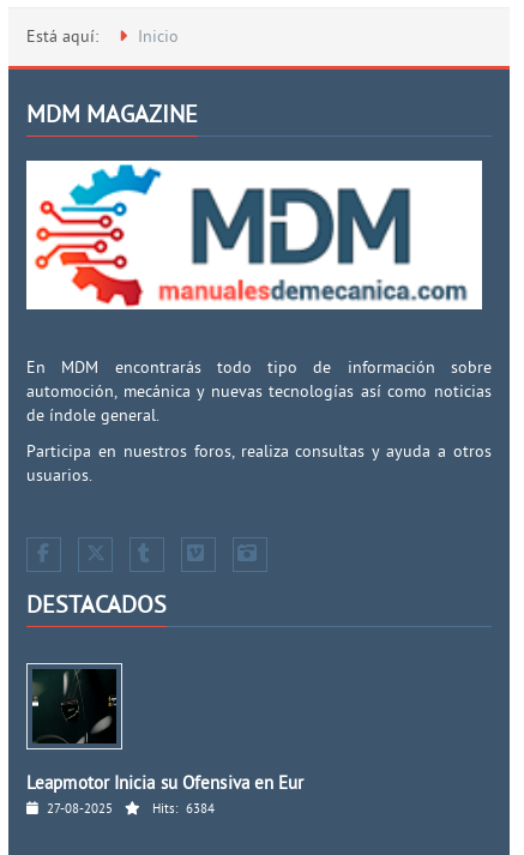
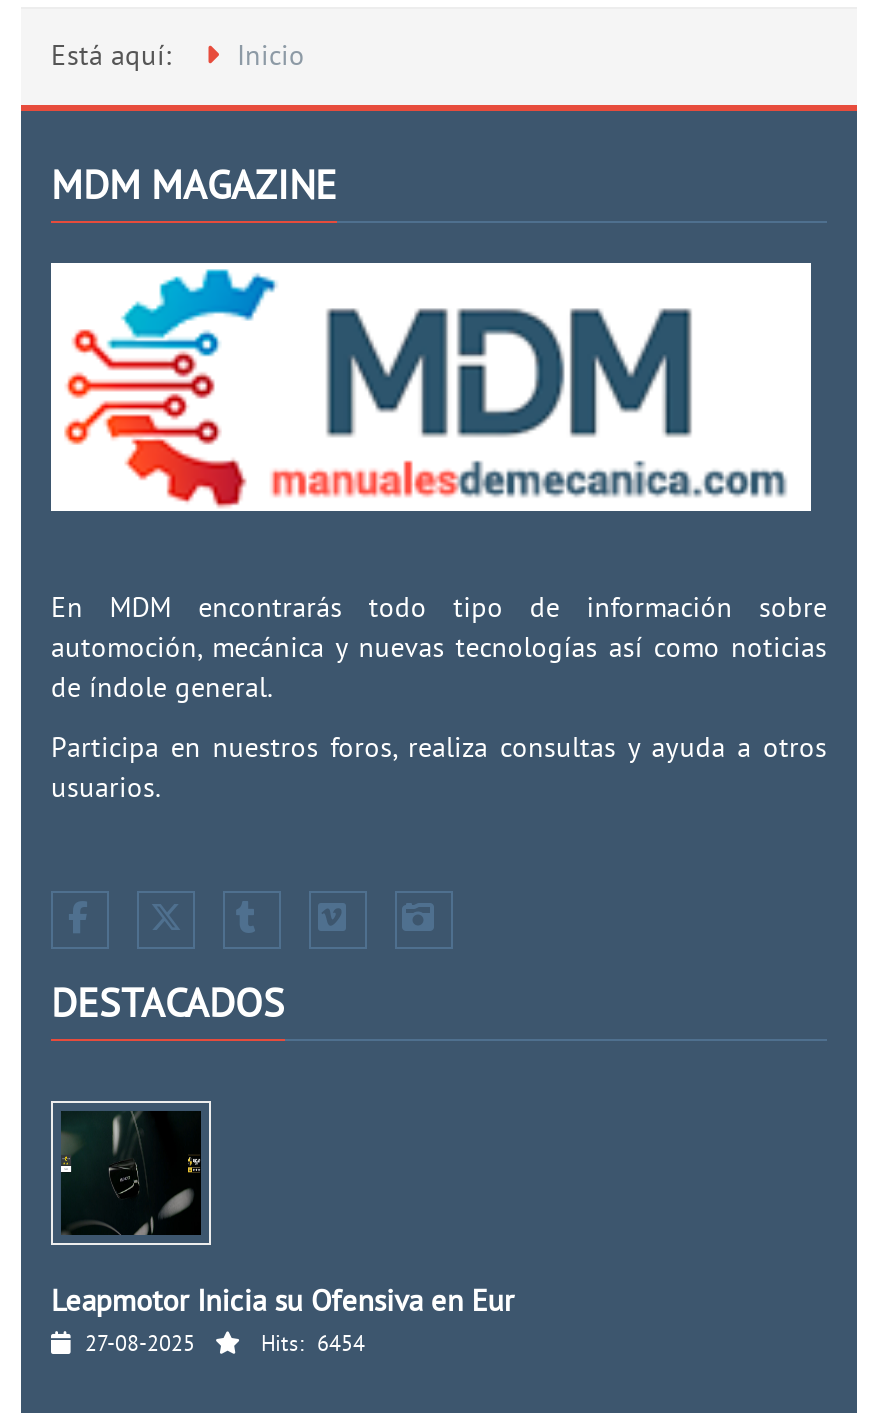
[152,801,215,818] Hits: 6384 -> [261,1331,365,1359] Hits: 6454

